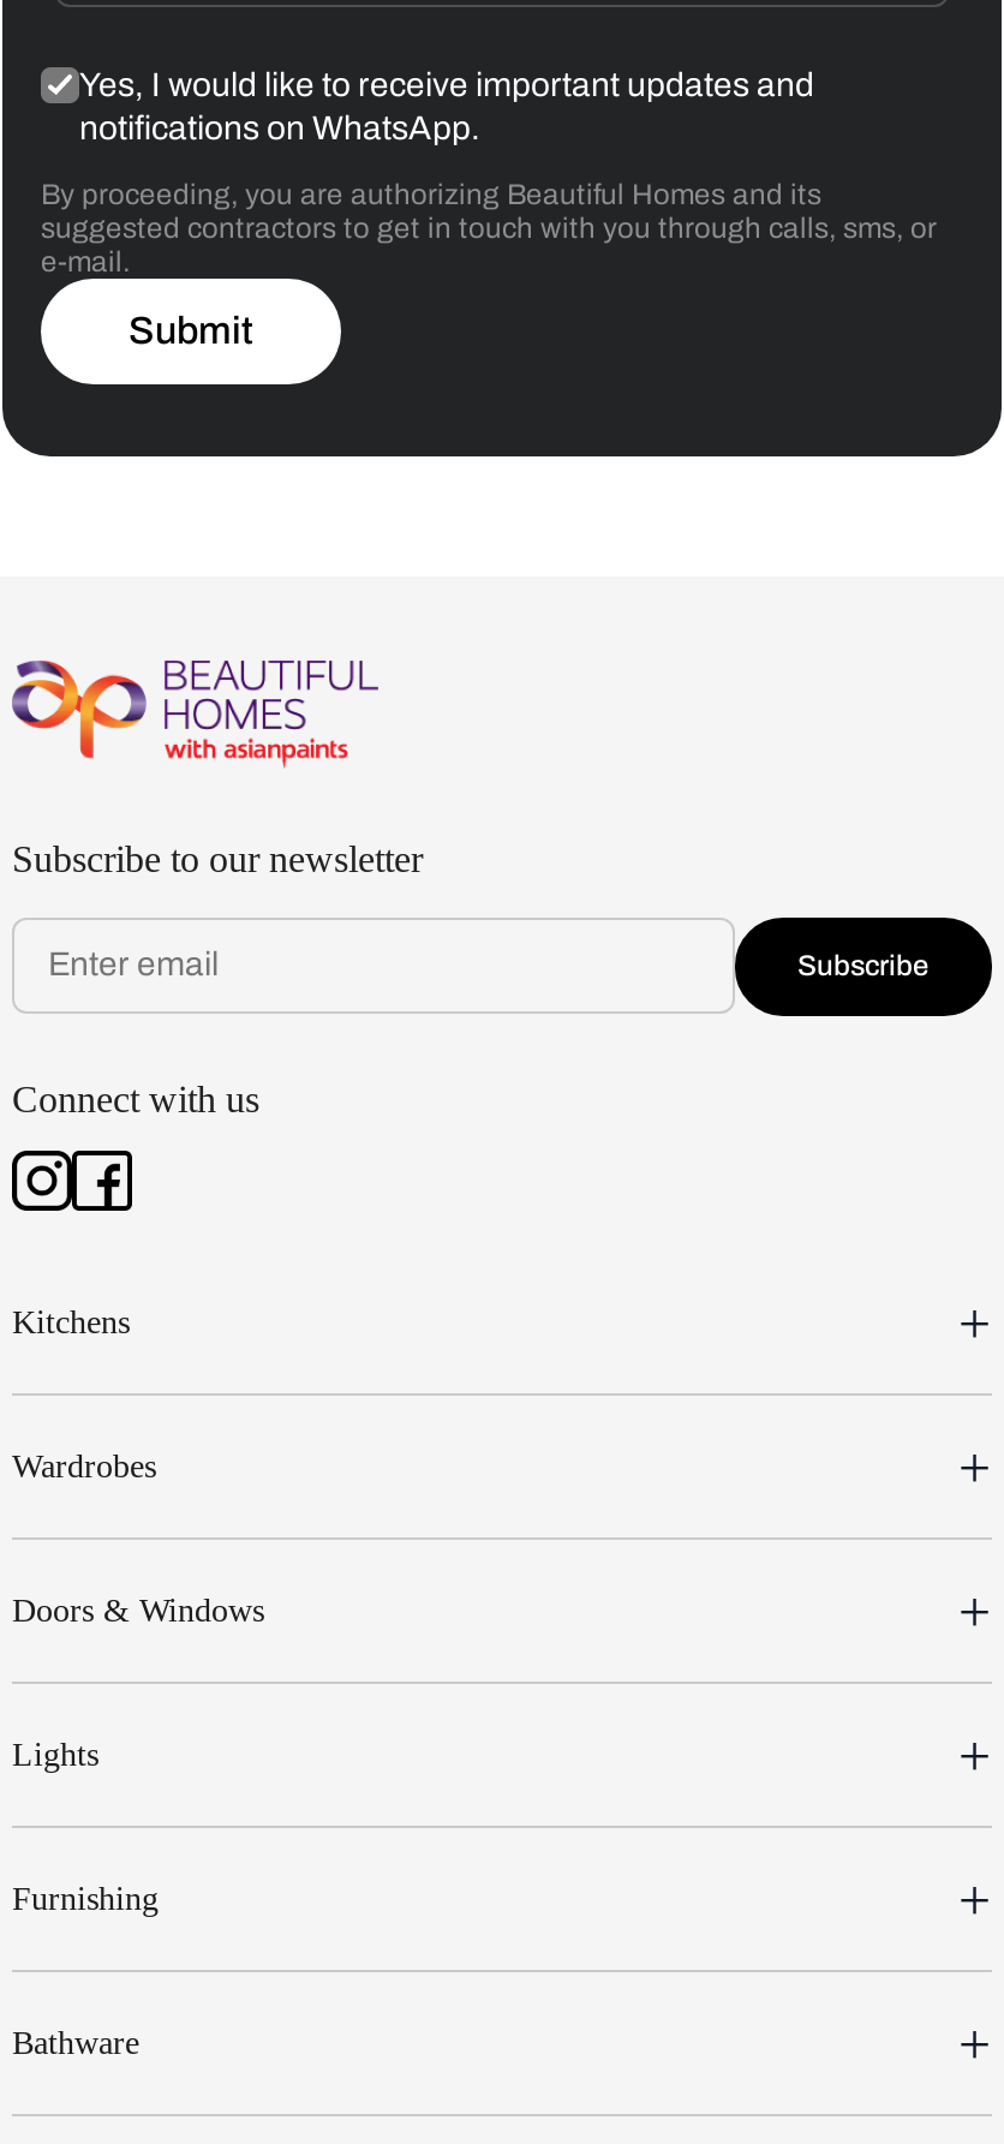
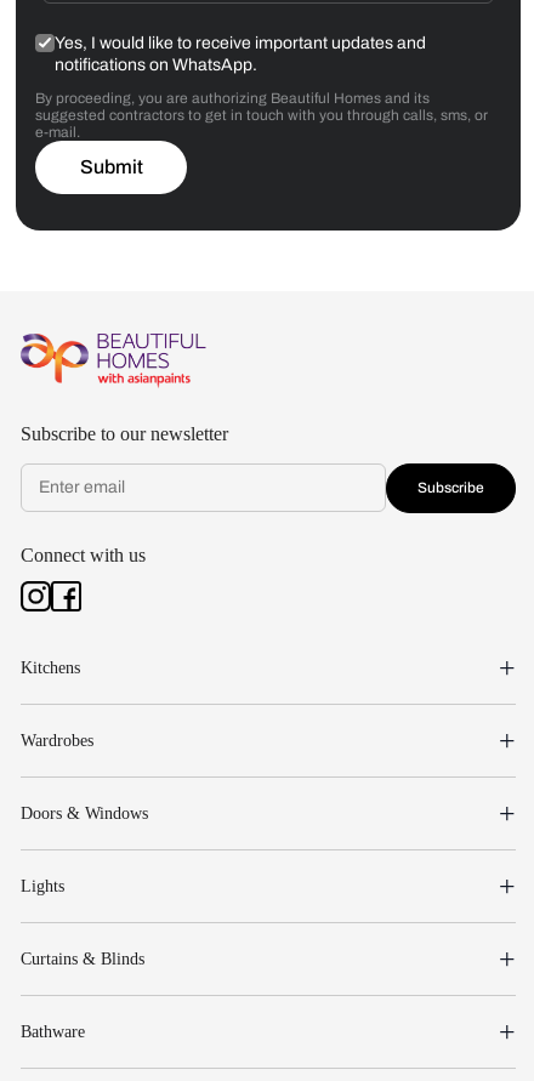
[12,1881,159,1917] Furnishing -> [21,950,144,968] Curtains & Blinds

